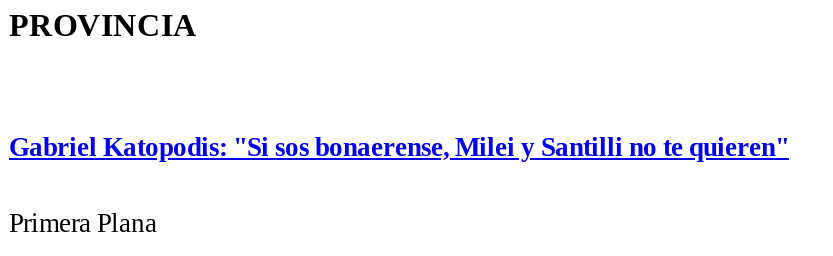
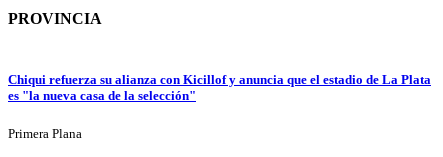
[9,132,789,162] Gabriel Katopodis: "Si sos bonaerense, Milei y Santilli no te quieren" -> [8,72,431,103] Chiqui refuerza su alianza con Kicillof y anuncia que el estadio de La Plata | es "la nueva casa de la selección"

